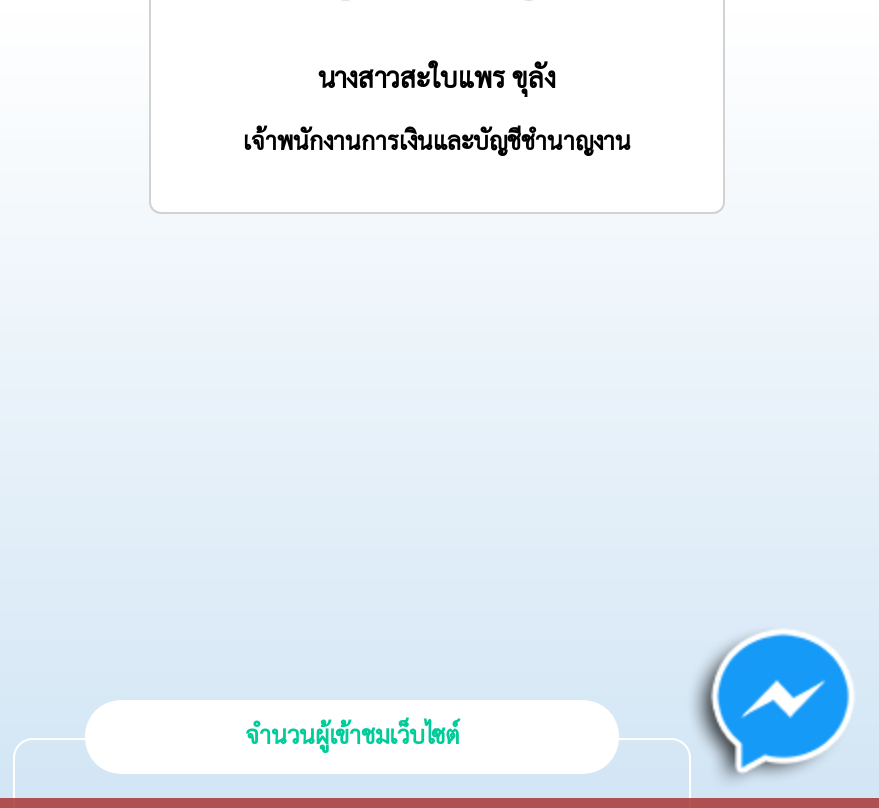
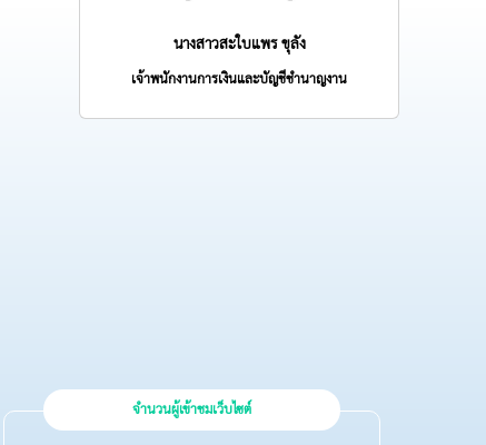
[695,634,849,780] [image] -> none

